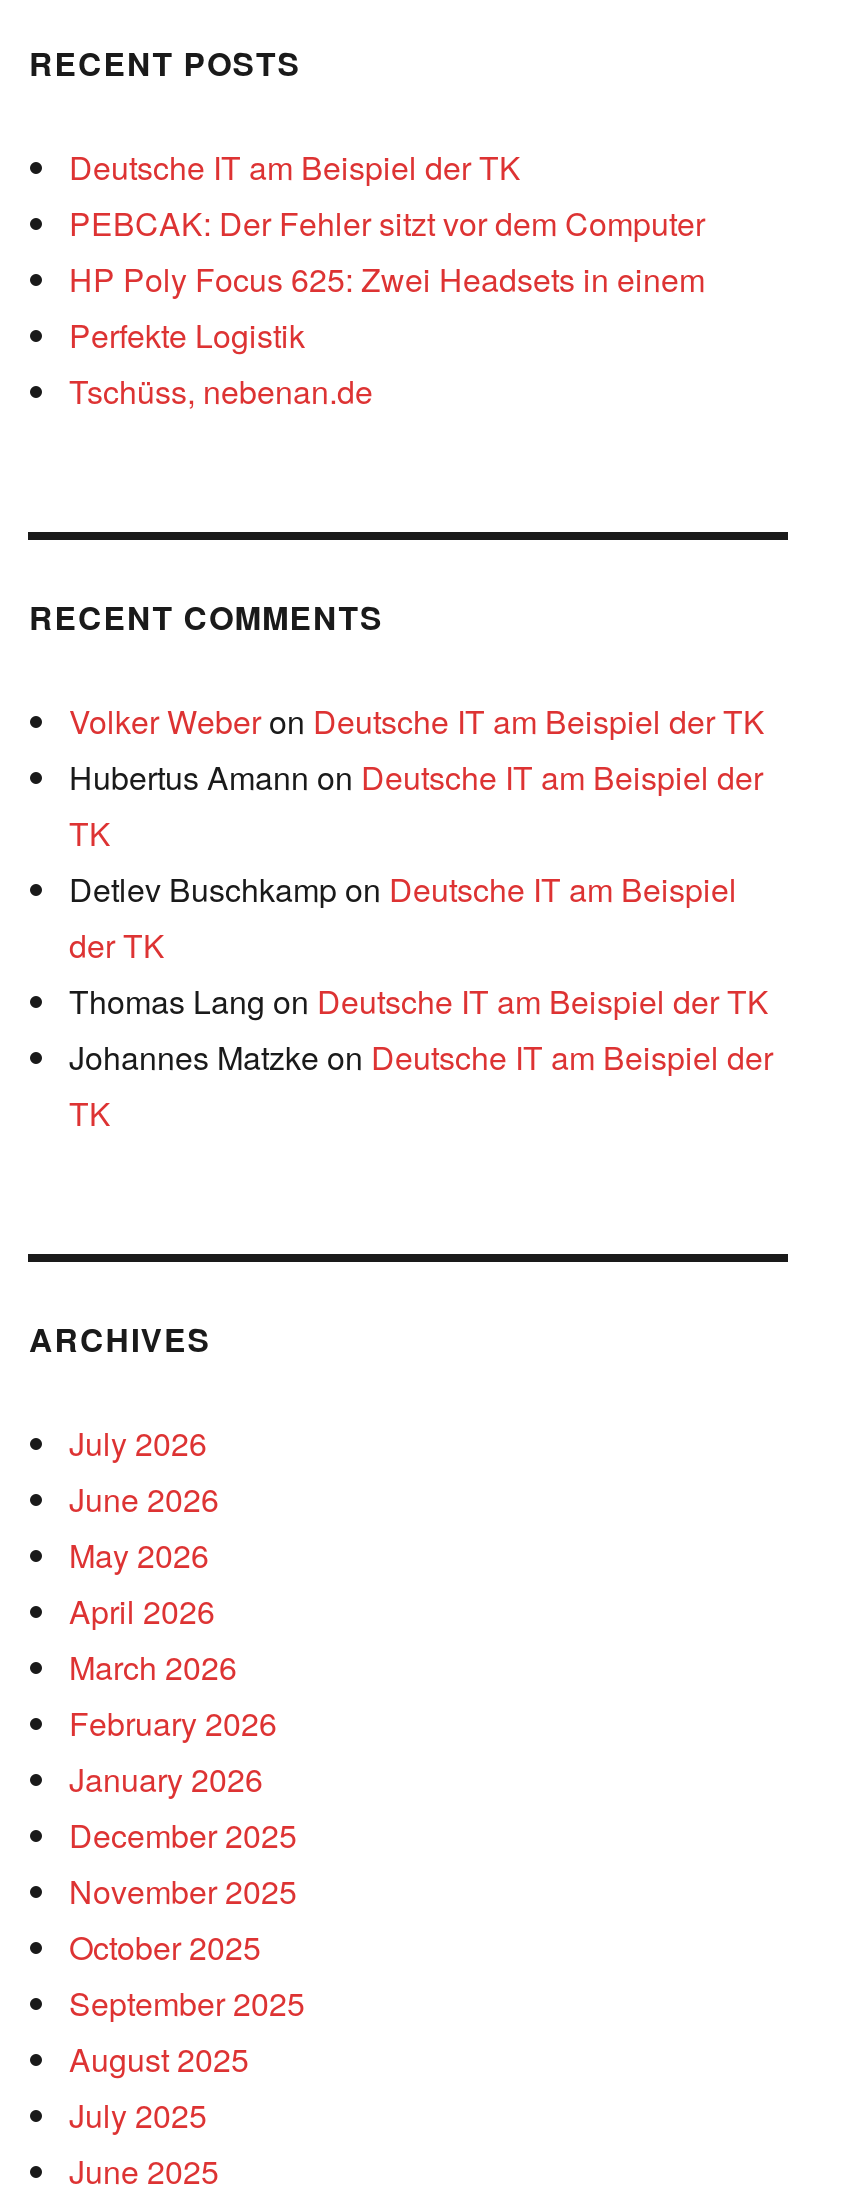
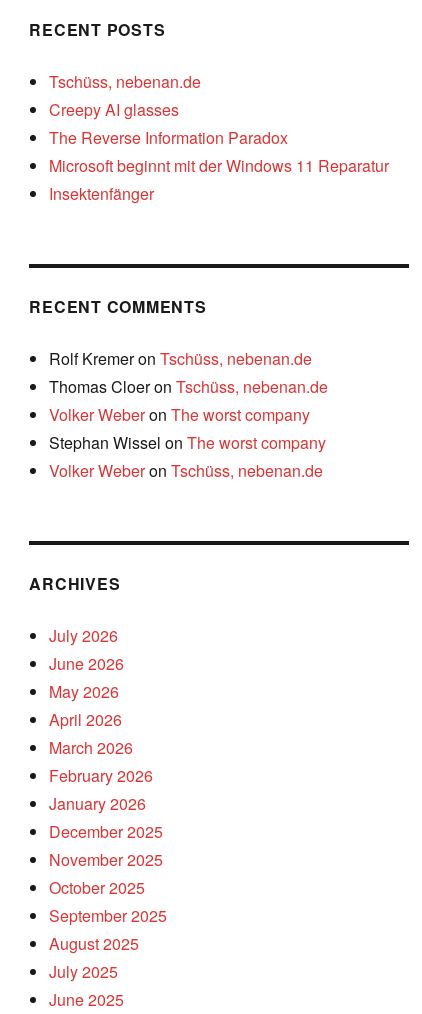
[69,144,705,358] Deutsche IT am Beispiel der TK | PEBCAK: Der Fehler sitzt vor dem Computer | HP Poly Focus 625: Zwei Headsets in einem | Perfekte Logistik -> none
moved [69,368,373,414] -> [49,70,201,93]: Tschüss, nebenan.de
none -> [49,98,389,205] Creepy AI glasses | The Reverse Information Paradox | Microsoft beginnt mit der Windows 11 Reparatur | Insektenfänger
[69,698,773,1136] Volker Weber on Deutsche IT am Beispiel der TK | Hubertus Amann on Deutsche IT am Beispiel der | TK | Detlev Buschkamp on Deutsche IT am Beispiel | der TK | Thomas Lang on Deutsche IT am Beispiel der TK | Johannes Matzke on Deutsche IT am Beispiel der | TK -> [49,347,328,482] Rolf Kremer on Tschüss, nebenan.de | Thomas Cloer on Tschüss, nebenan.de | Volker Weber on The worst company | Stephan Wissel on The worst company | Volker Weber on Tschüss, nebenan.de

